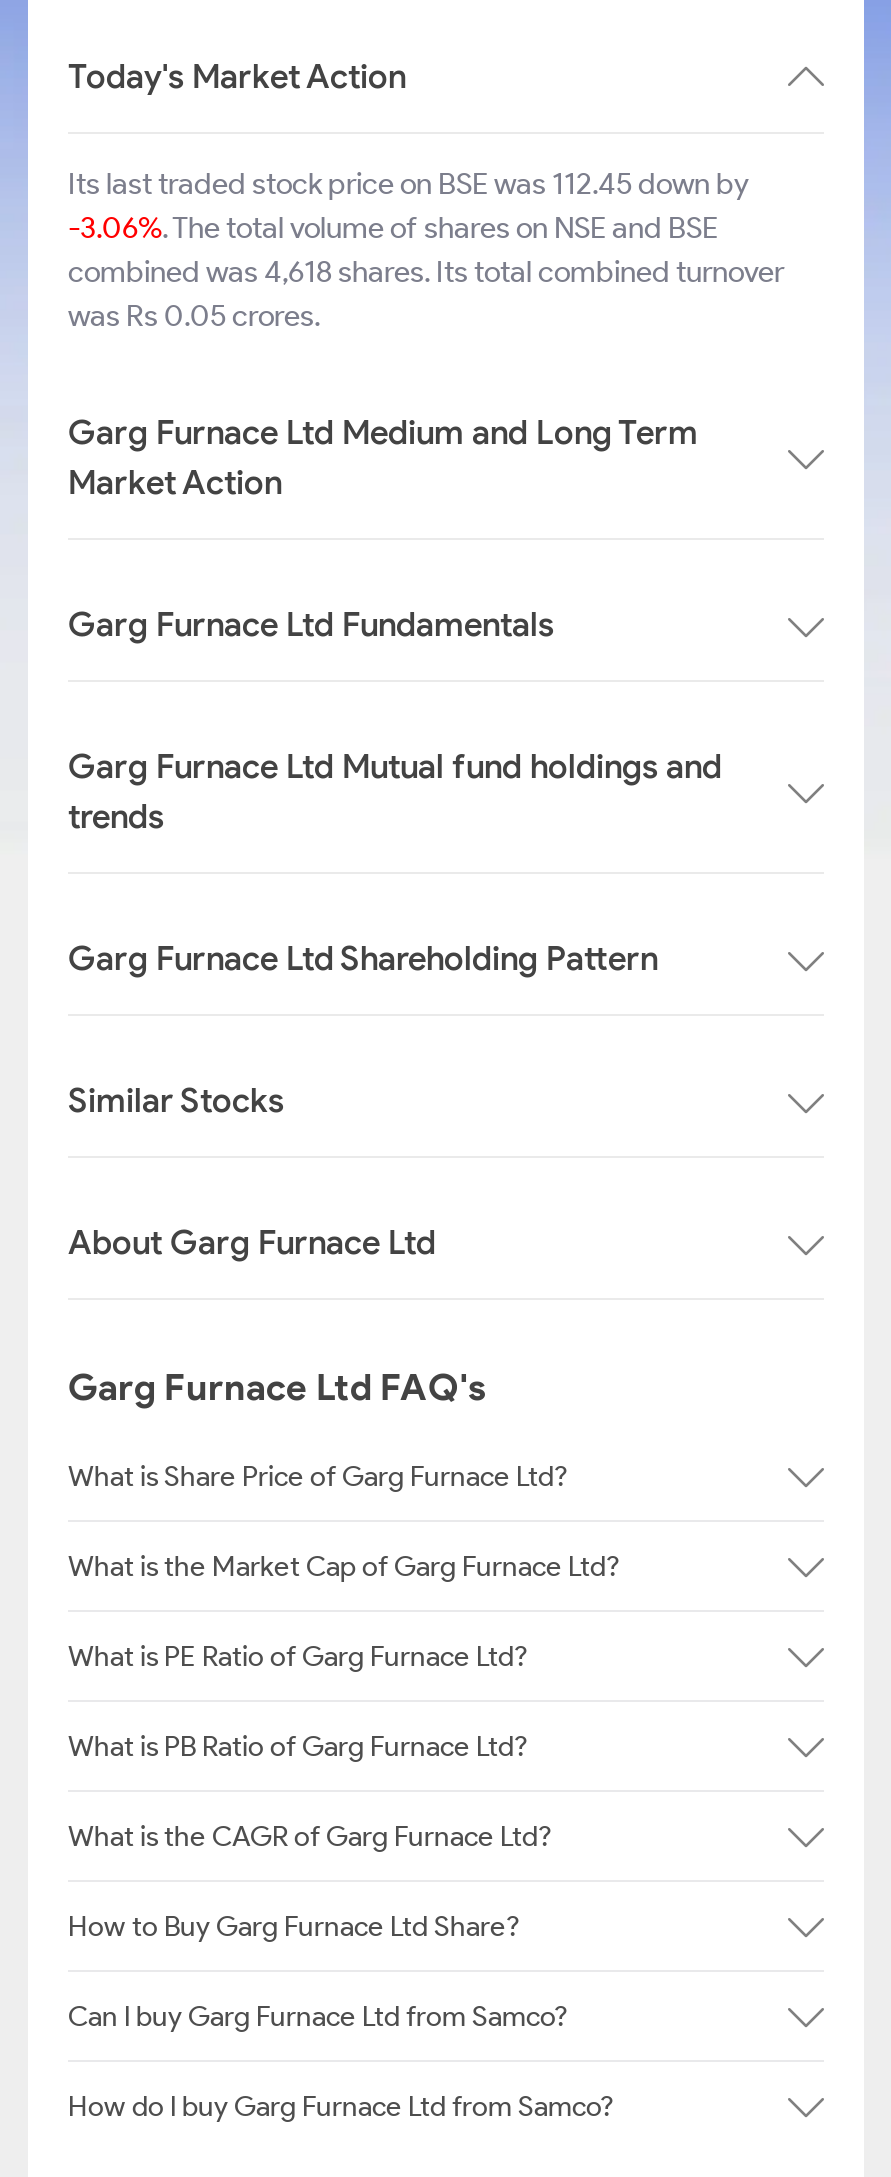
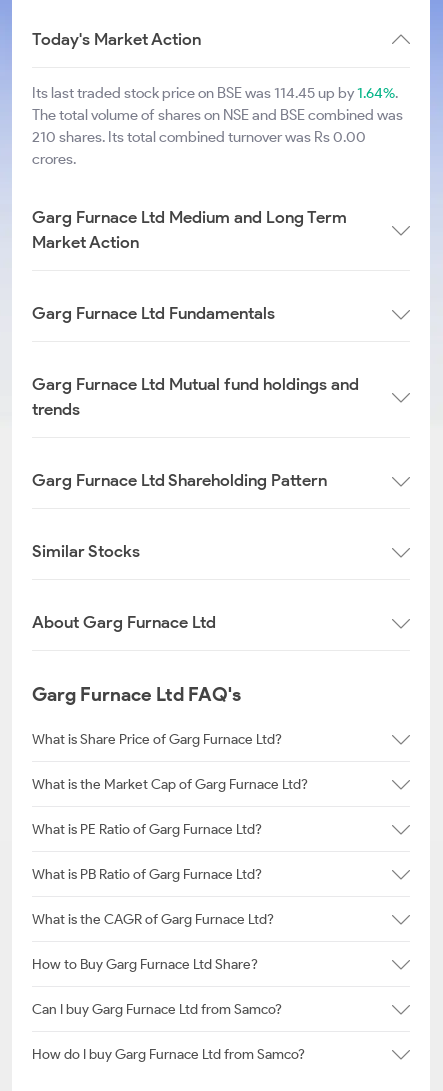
[68,166,784,334] Its last traded stock price on BSE was 112.45 down by | -3.06%. The total volume of shares on NSE and BSE | combined was 4,618 shares. Its total combined turnover | was Rs 0.05 crores. -> [32,84,403,168] Its last traded stock price on BSE was 114.45 up by 1.64%. | The total volume of shares on NSE and BSE combined was | 210 shares. Its total combined turnover was Rs 0.00 | crores.

